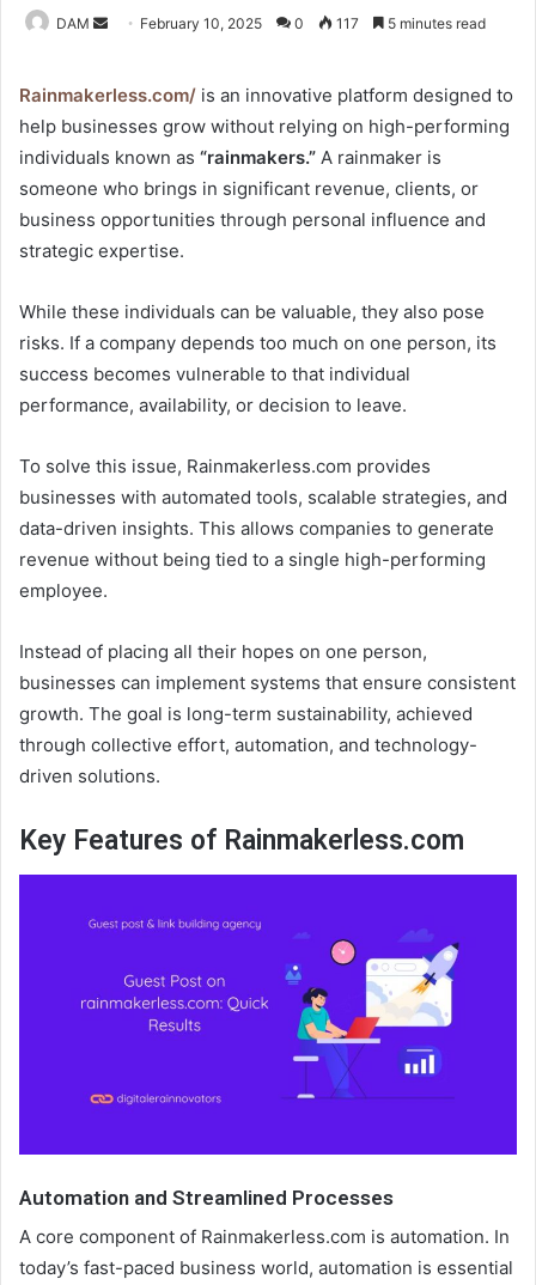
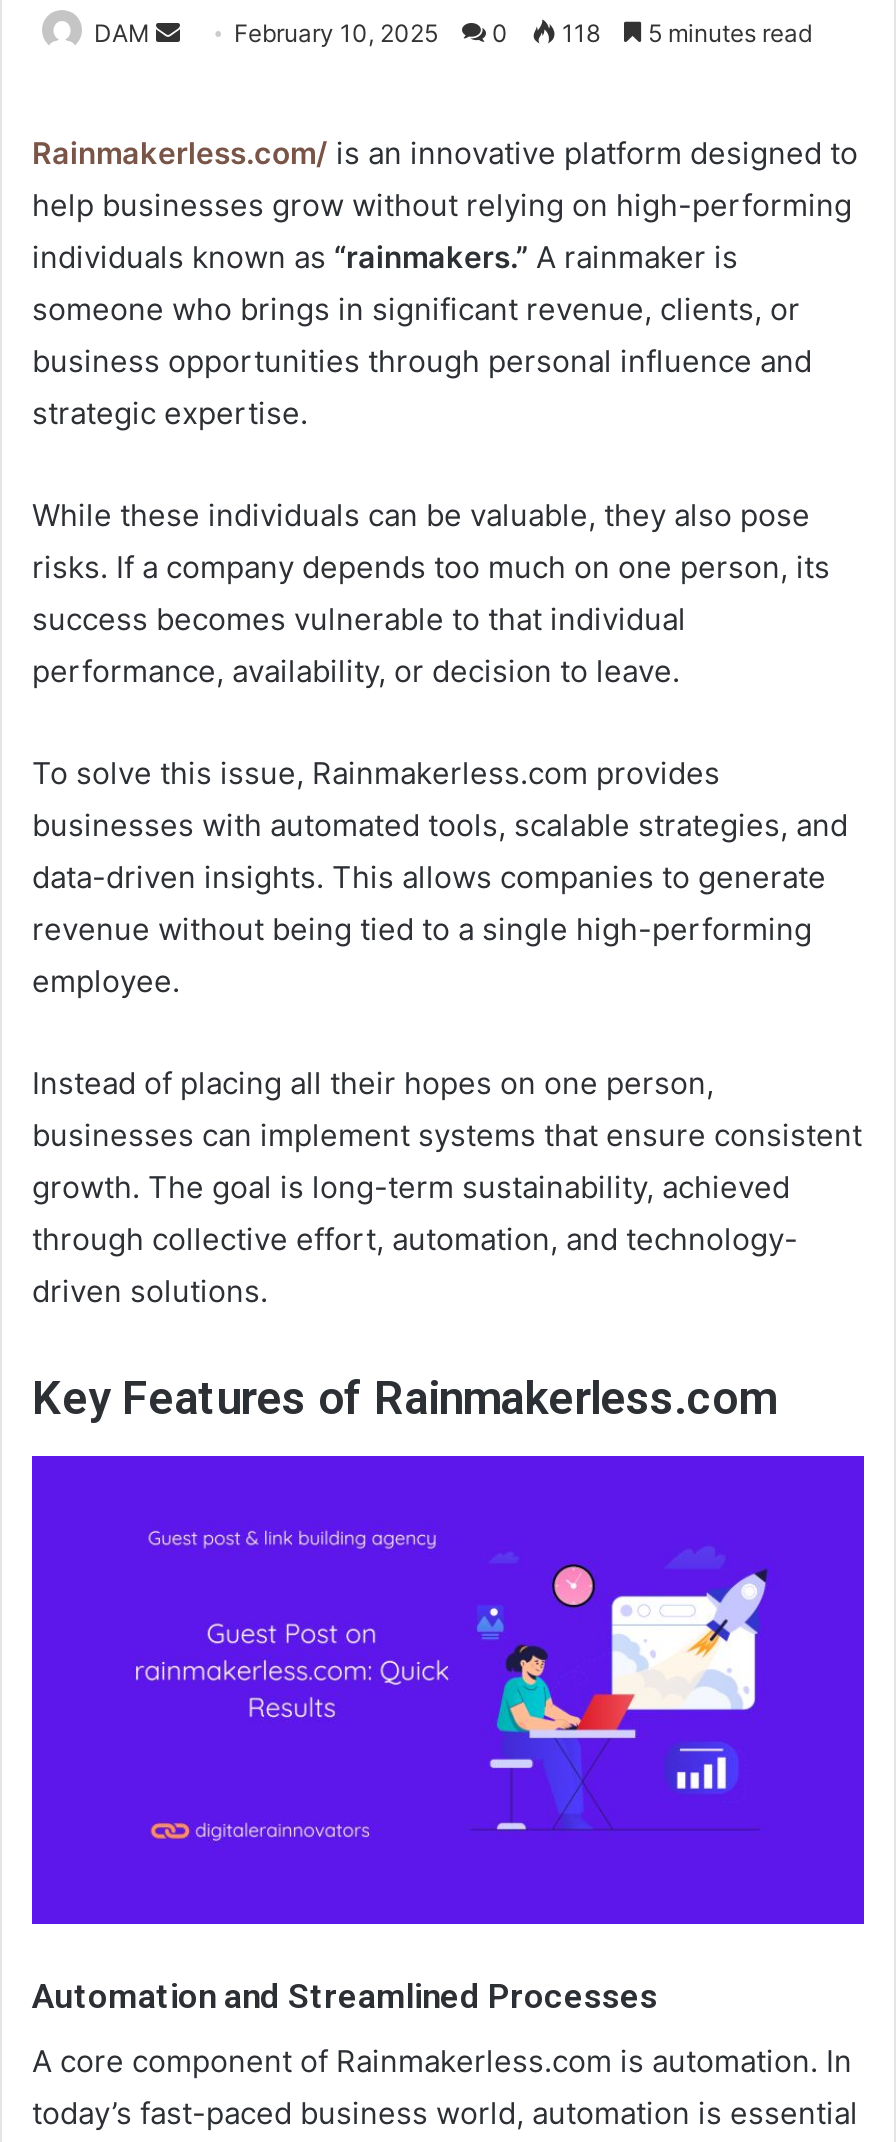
[333,15,359,33] 117 -> [556,18,600,48] 118

